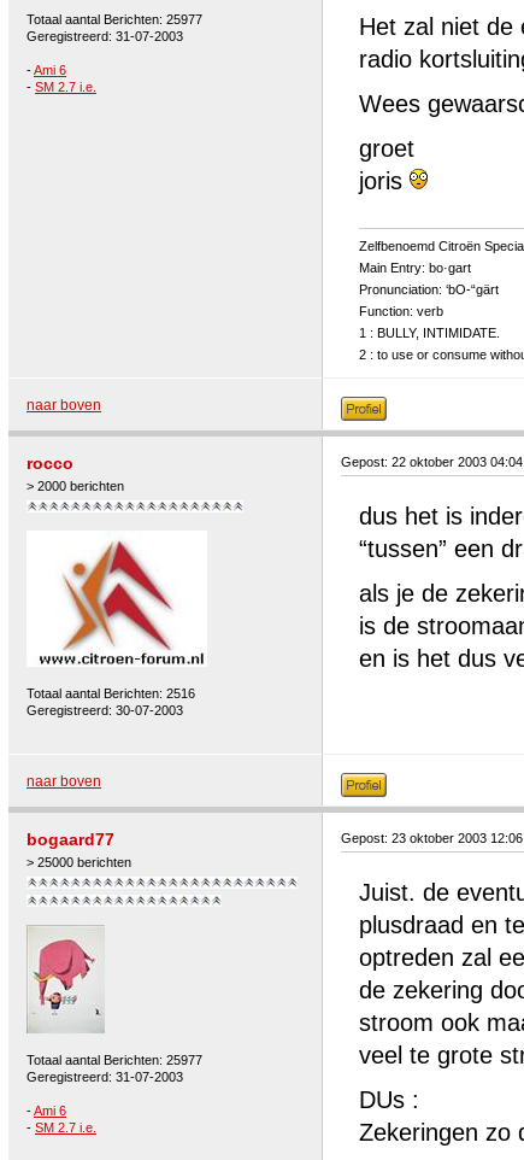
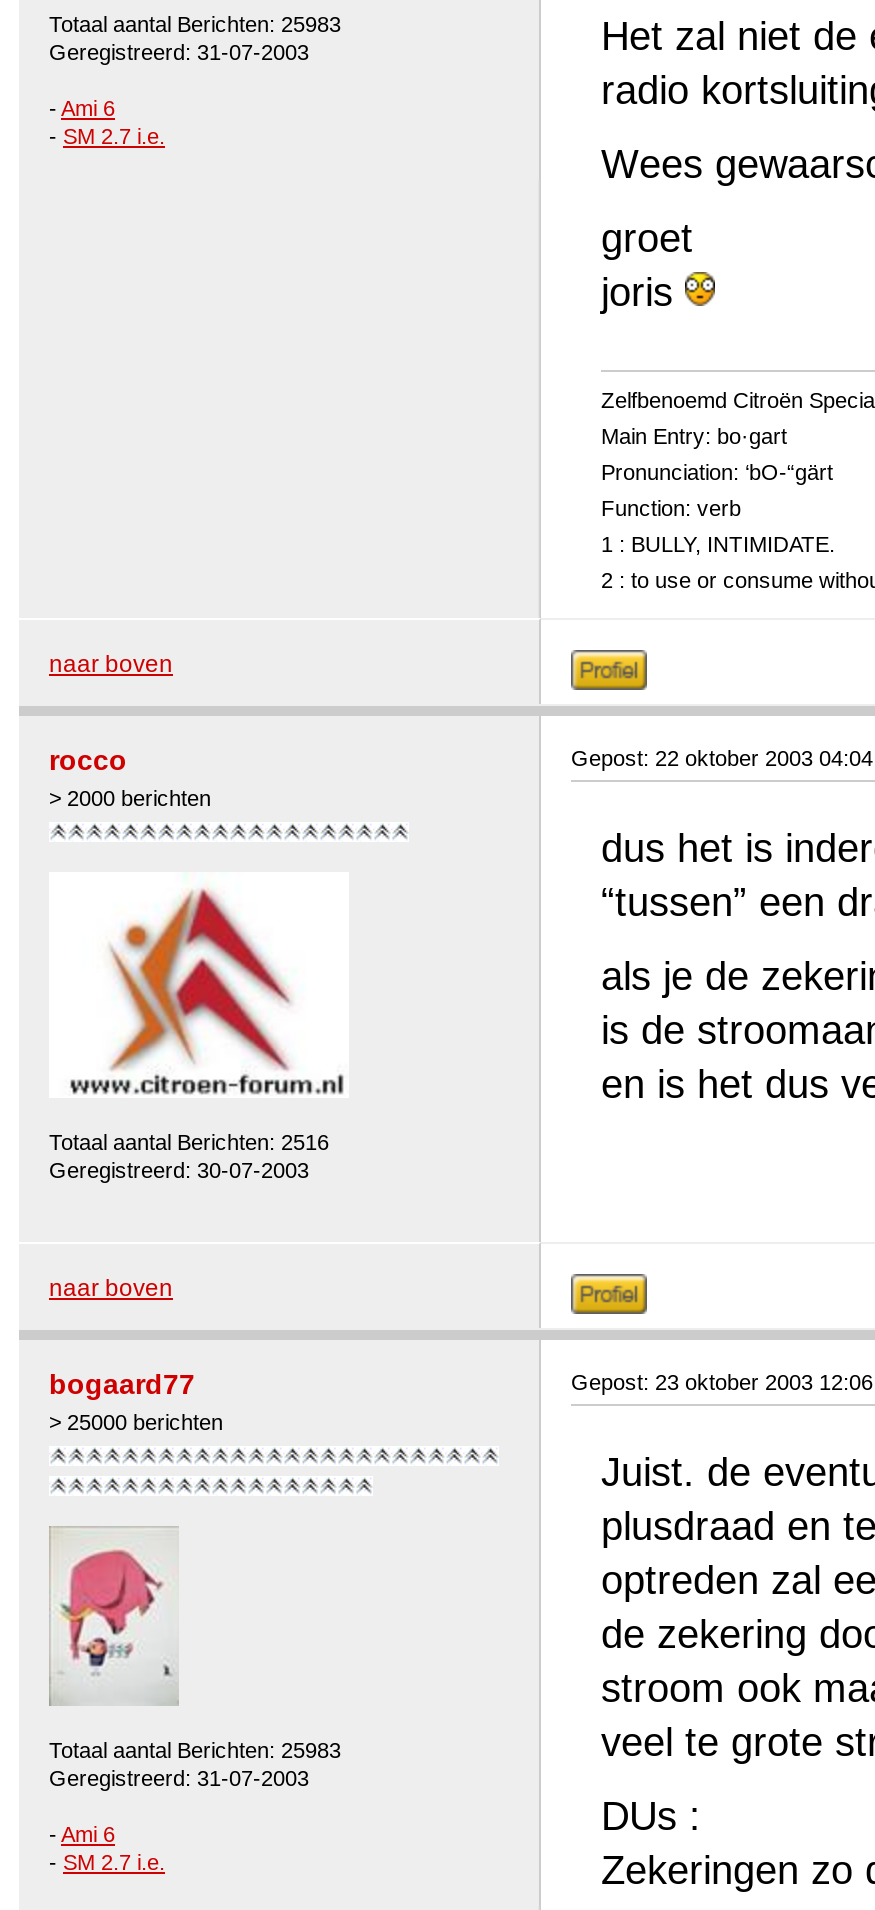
[27,12,202,27] Totaal aantal Berichten: 25977 -> [49,12,341,36] Totaal aantal Berichten: 25983
[27,1053,202,1067] Totaal aantal Berichten: 25977 -> [49,1738,341,1762] Totaal aantal Berichten: 25983

